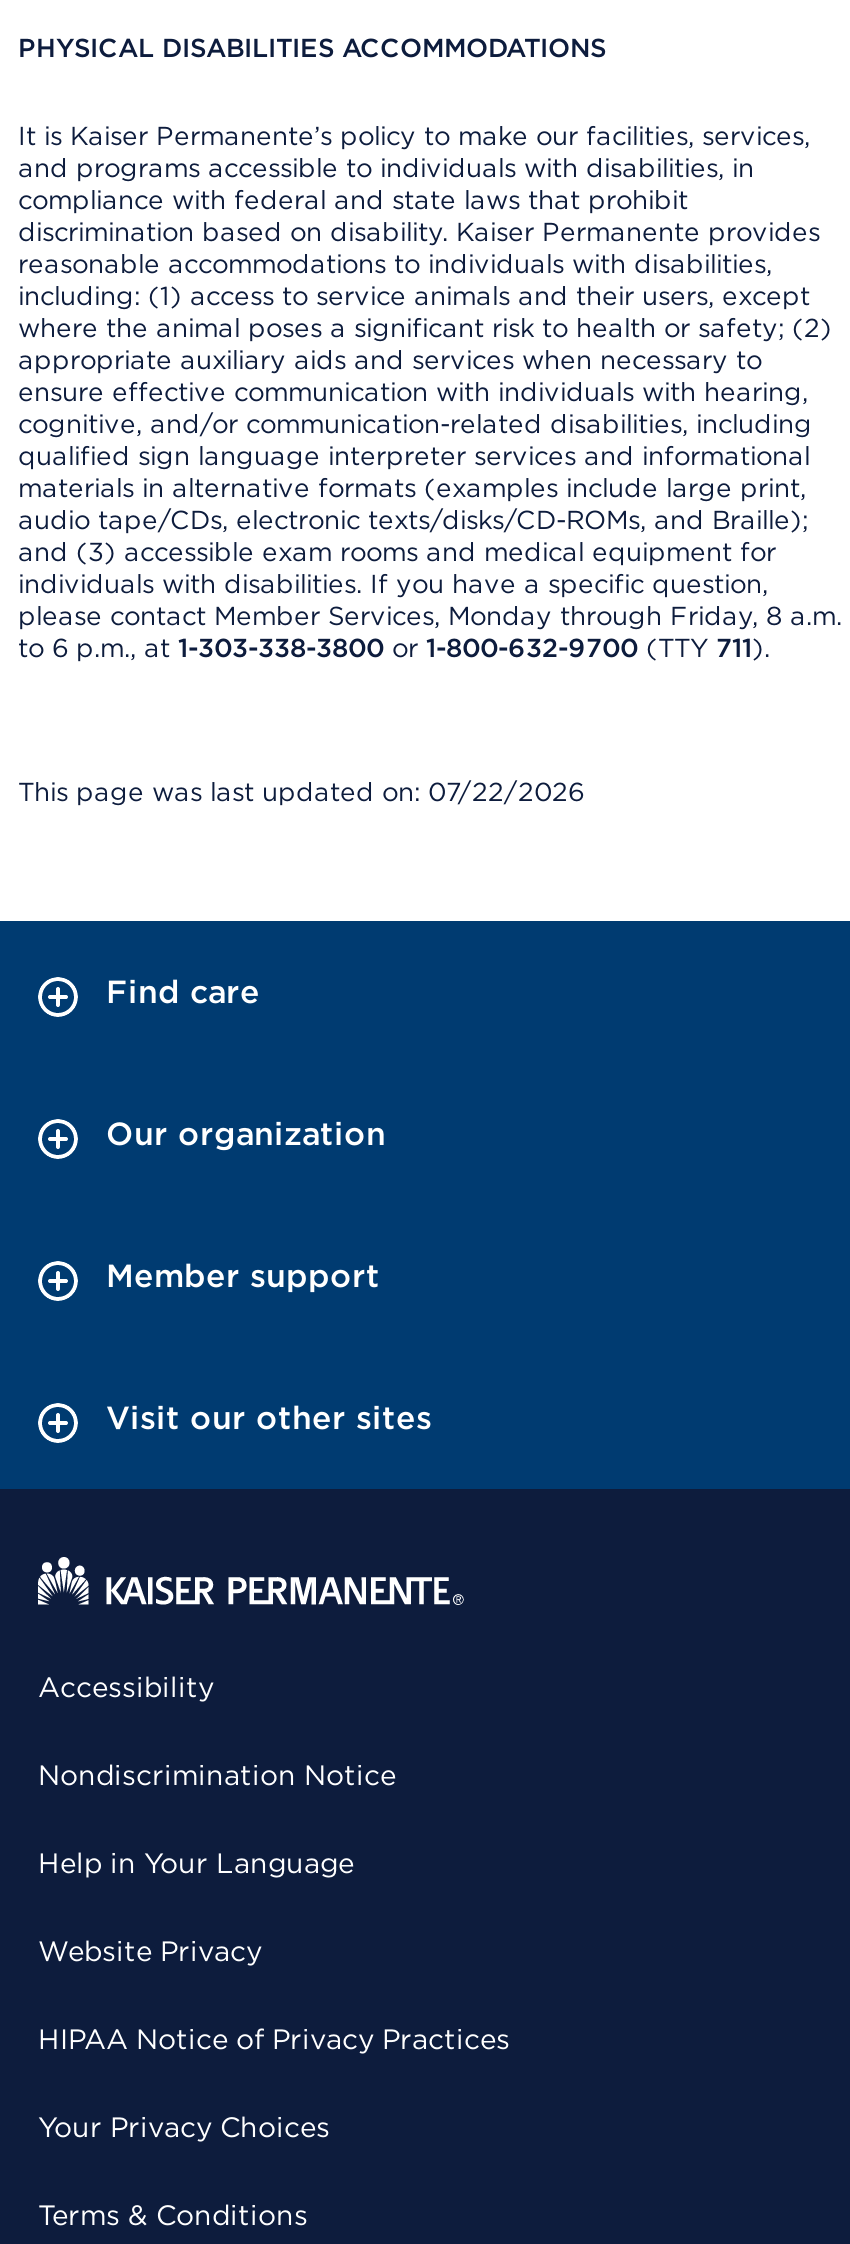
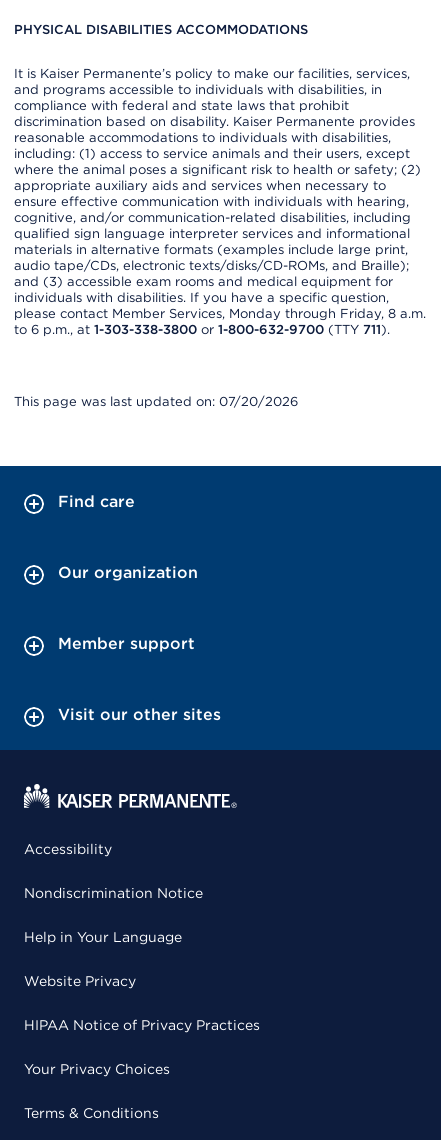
[18,777,584,807] This page was last updated on: 07/22/2026 -> [14,394,298,409] This page was last updated on: 07/20/2026

